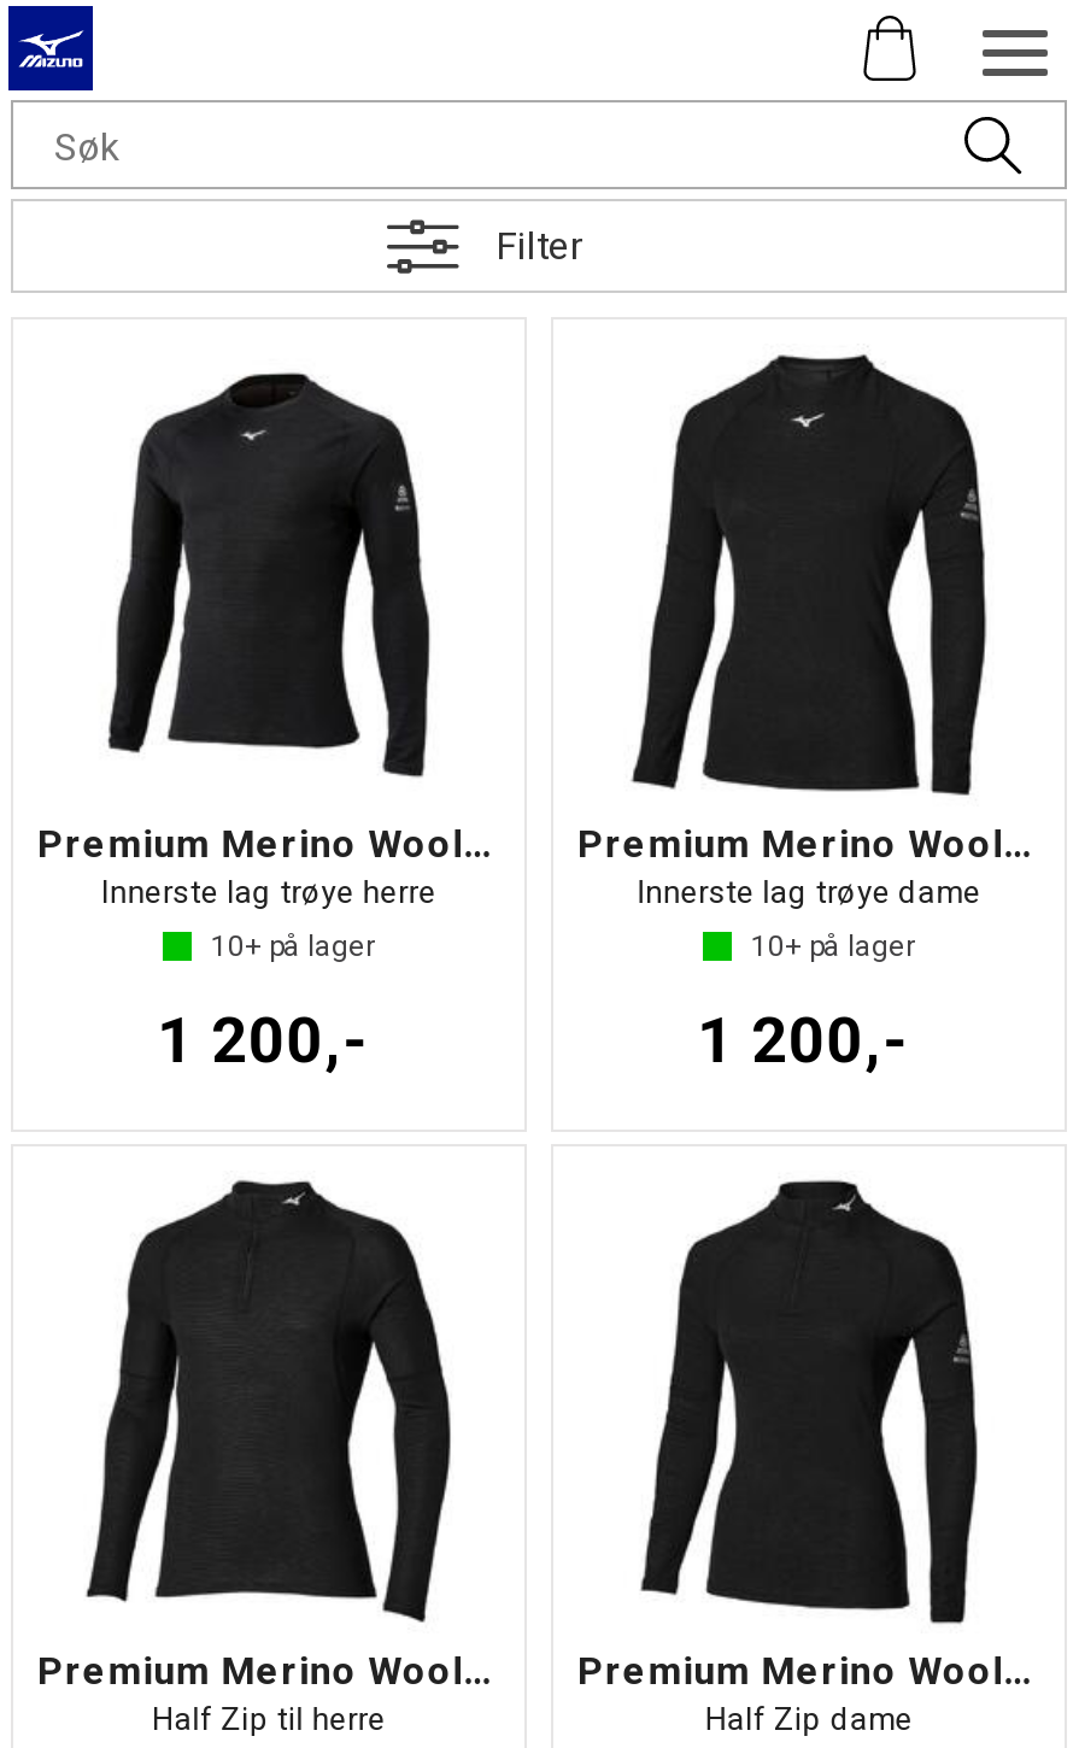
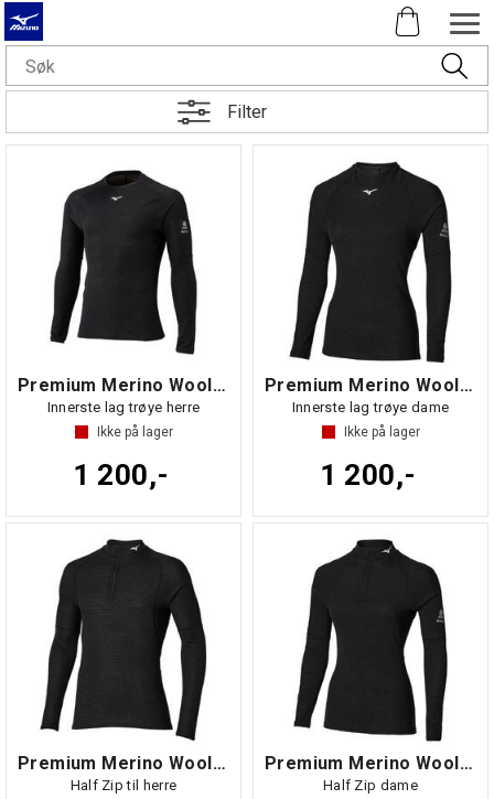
[211,929,375,963] 10+ på lager -> [96,424,173,440] Ikke på lager
[751,929,915,963] 10+ på lager -> [343,424,420,440] Ikke på lager

